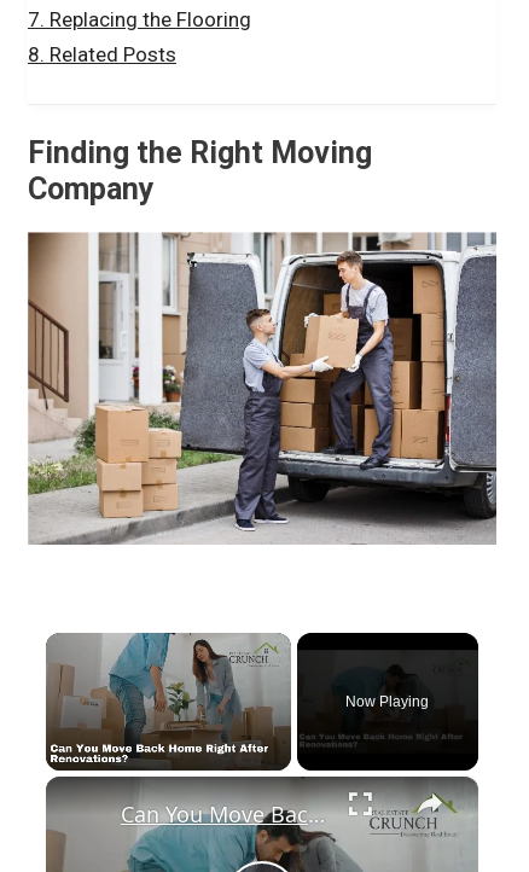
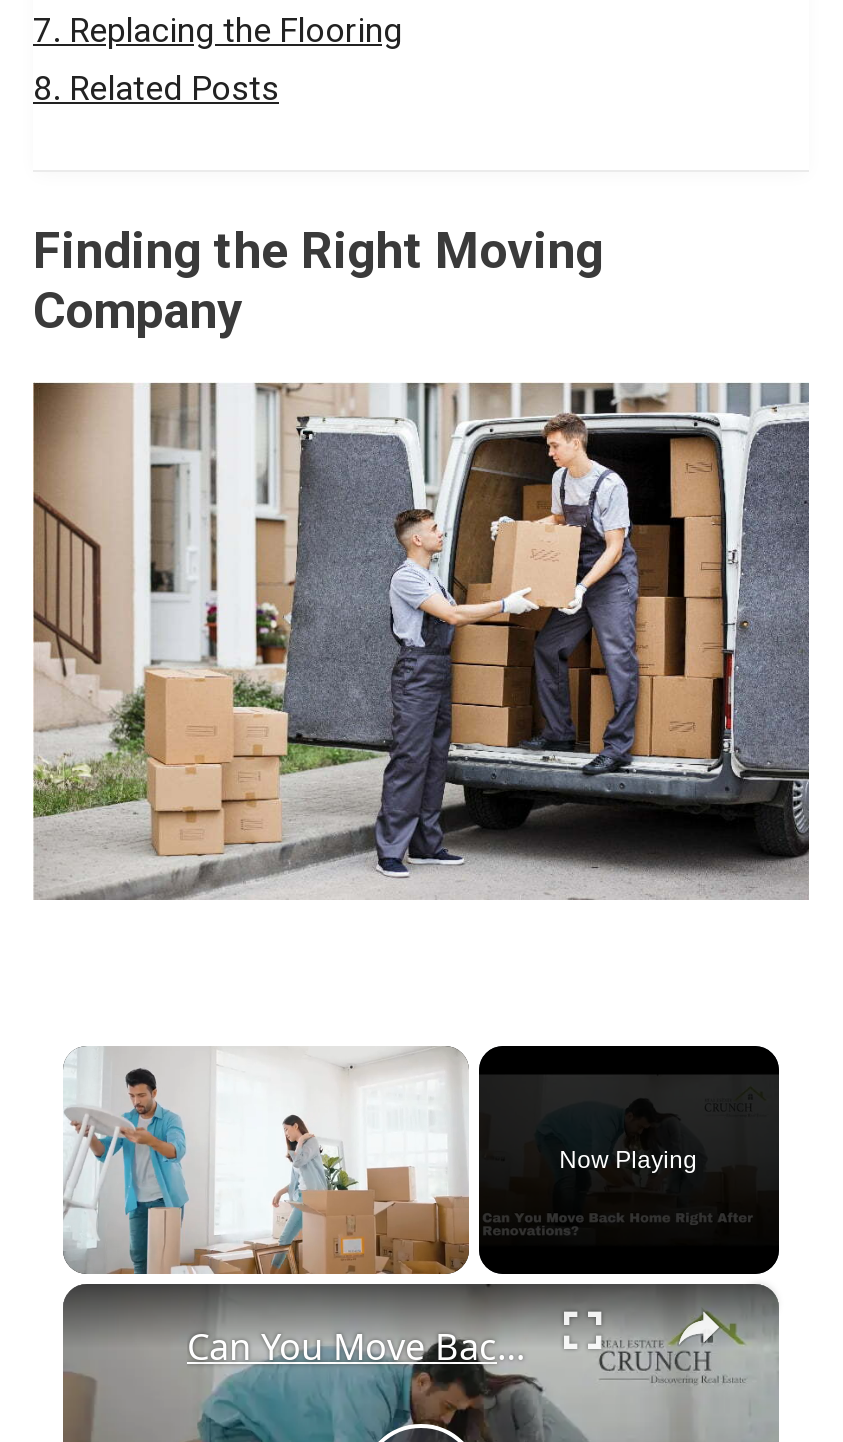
[45,632,292,772] [image] -> [63,1046,471,1276] [image]

